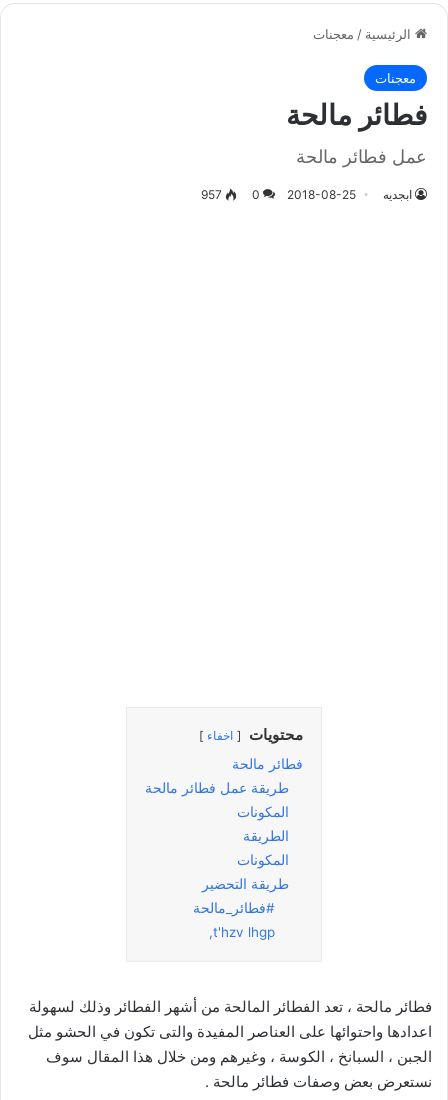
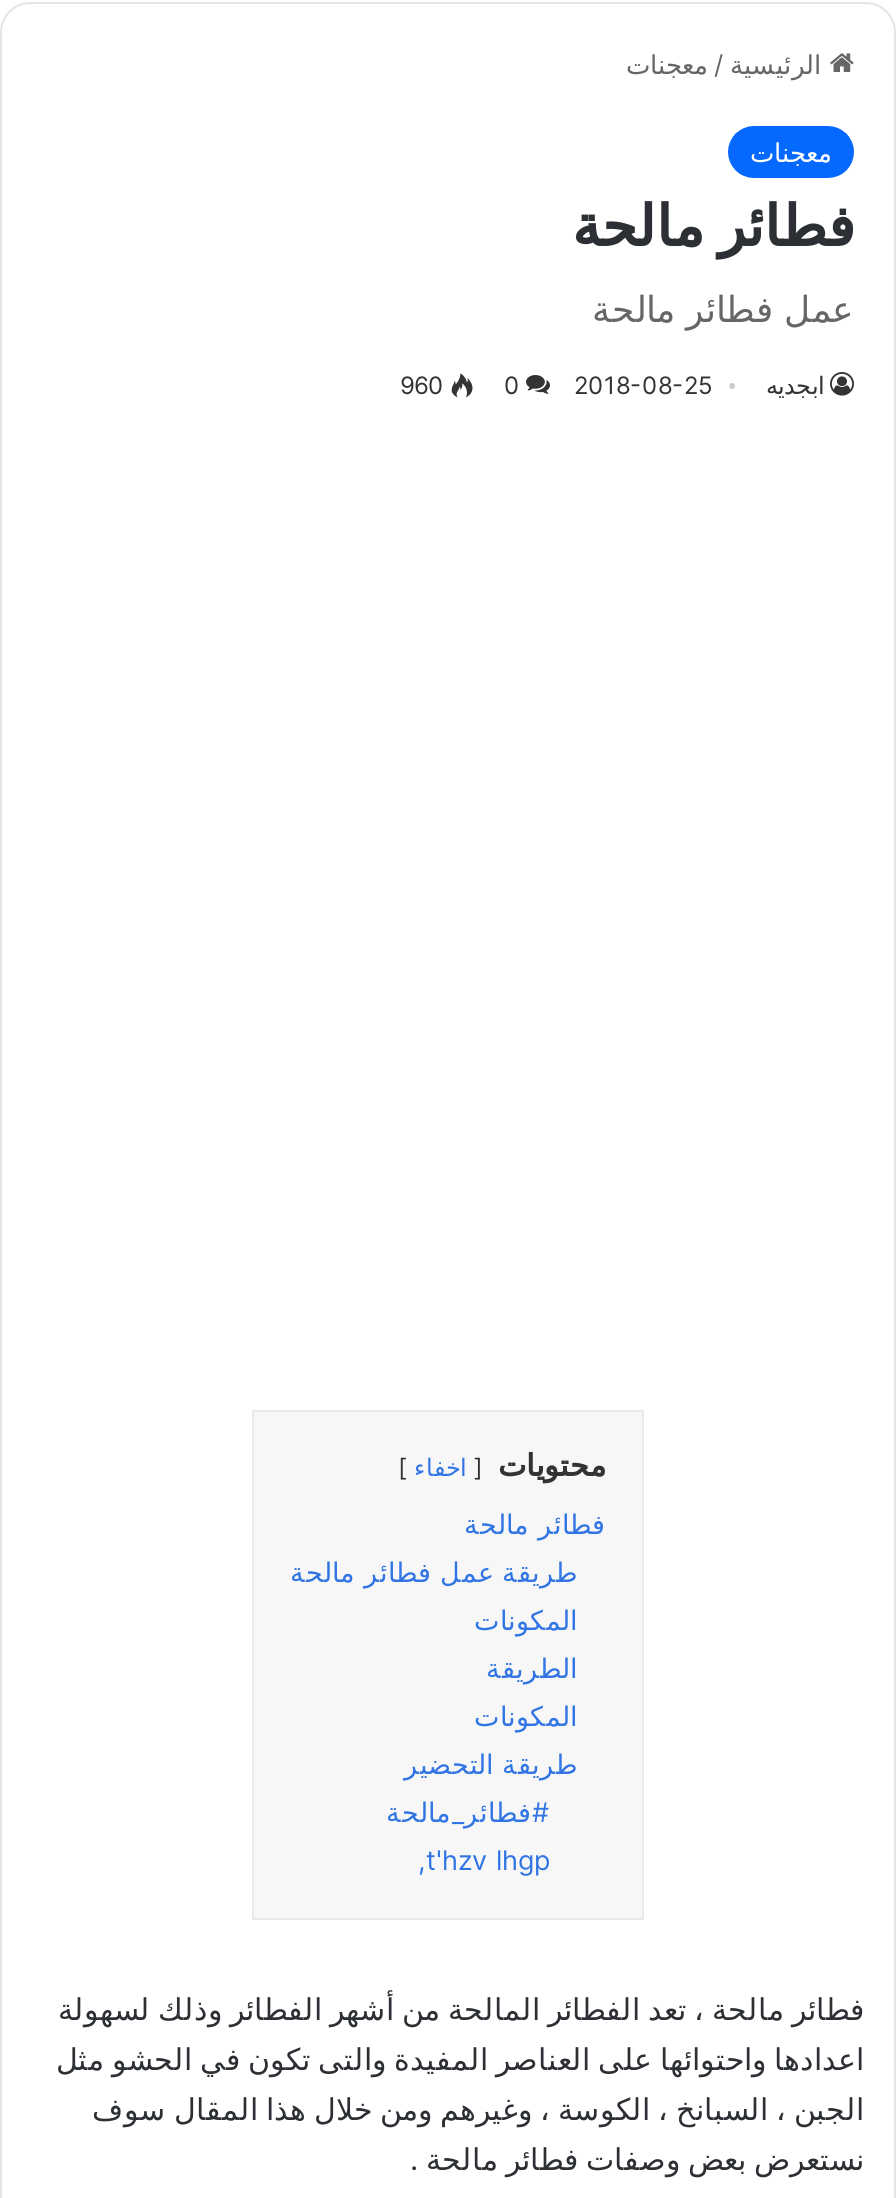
[201,187,412,202] ابجديه 2018-08-25 0 957 -> [400,370,824,400] ابجديه 2018-08-25 0 960

